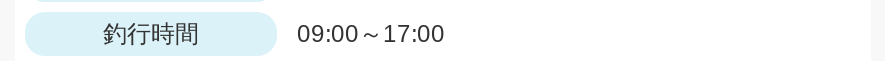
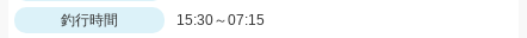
[297,20,445,48] 09:00～17:00 -> [176,12,265,28] 15:30～07:15

